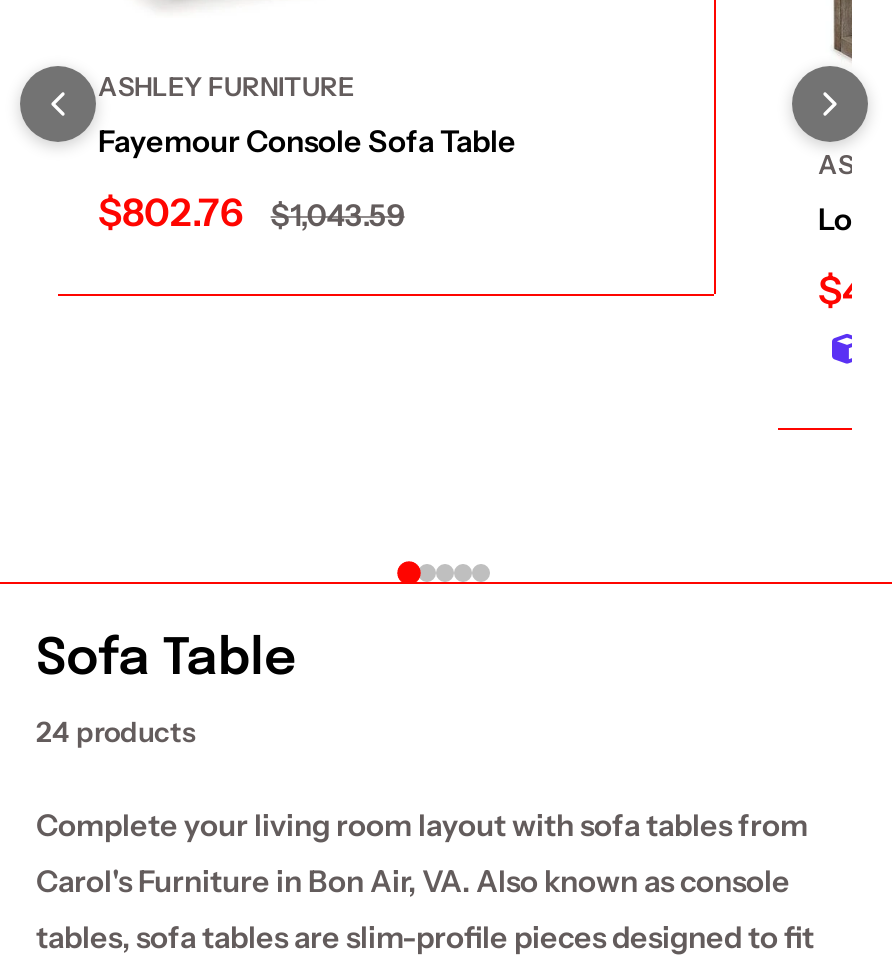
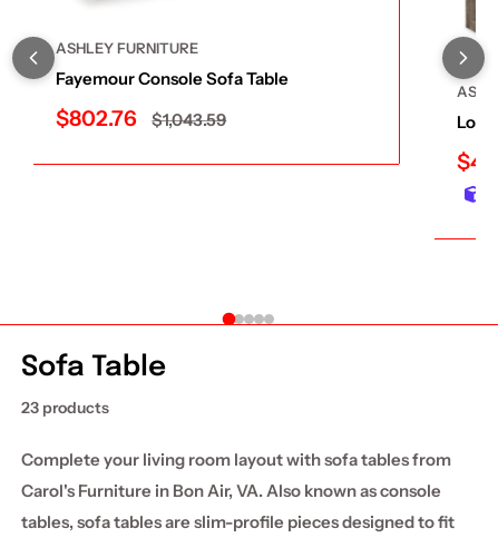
[36,715,196,751] 24 products -> [21,398,109,418] 23 products

